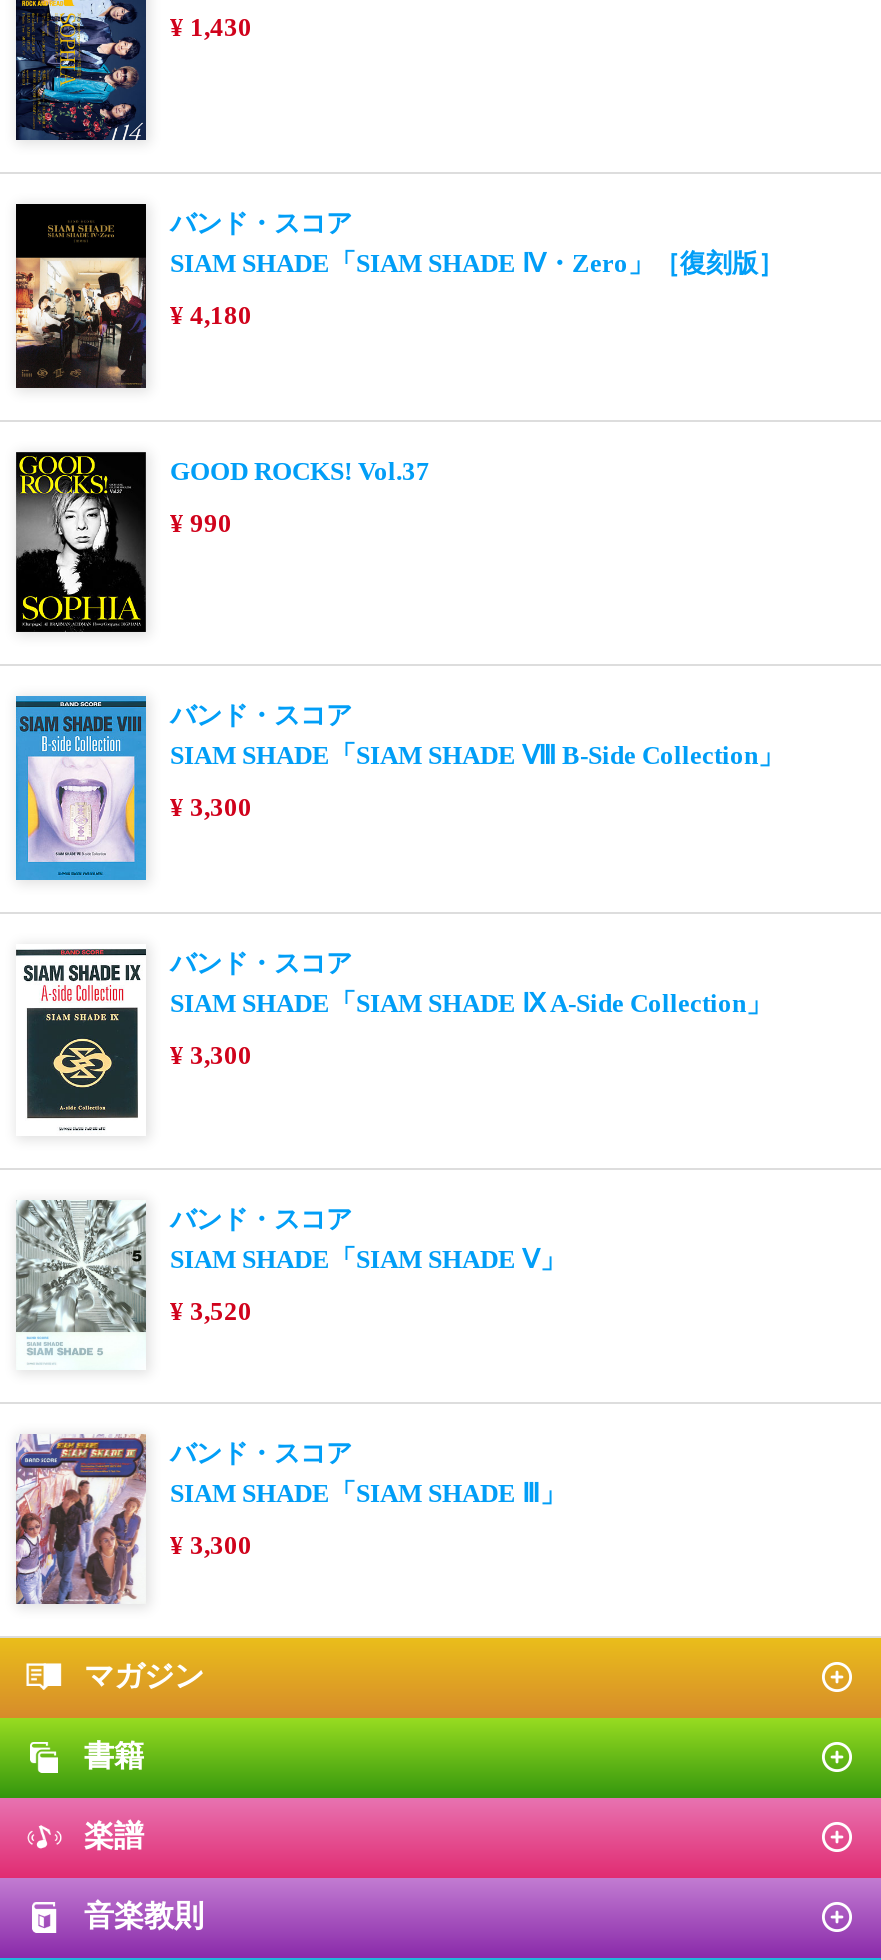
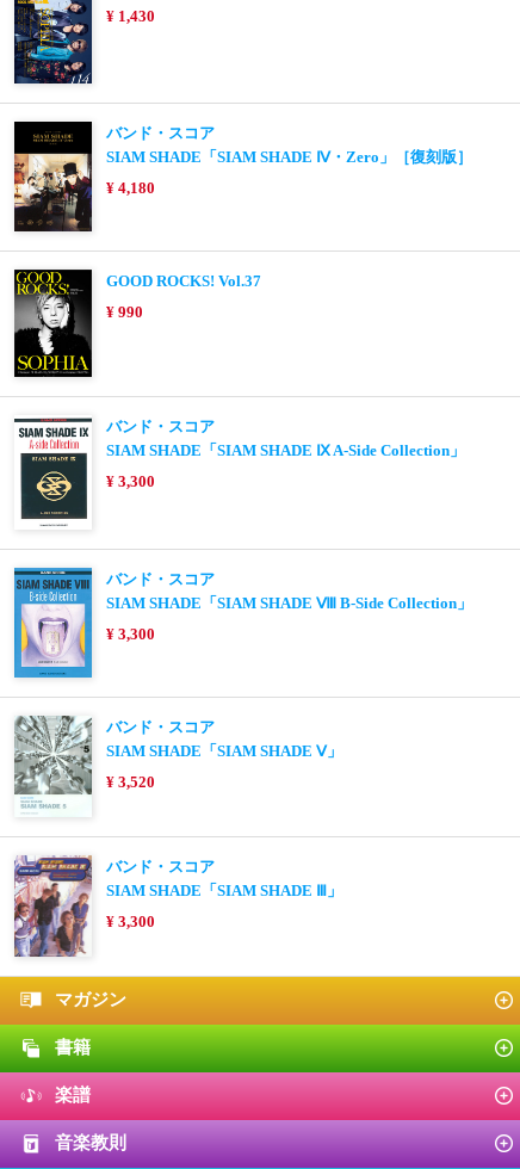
moved [14,694,784,882] -> [13,567,472,679]: [image] | SIAM SHADE「SIAM SHADE Ⅷ B-Side Collection」
moved [16,948,772,1130] -> [14,415,465,525]: [image] | SIAM SHADE「SIAM SHADE Ⅸ A-Side Collection」

